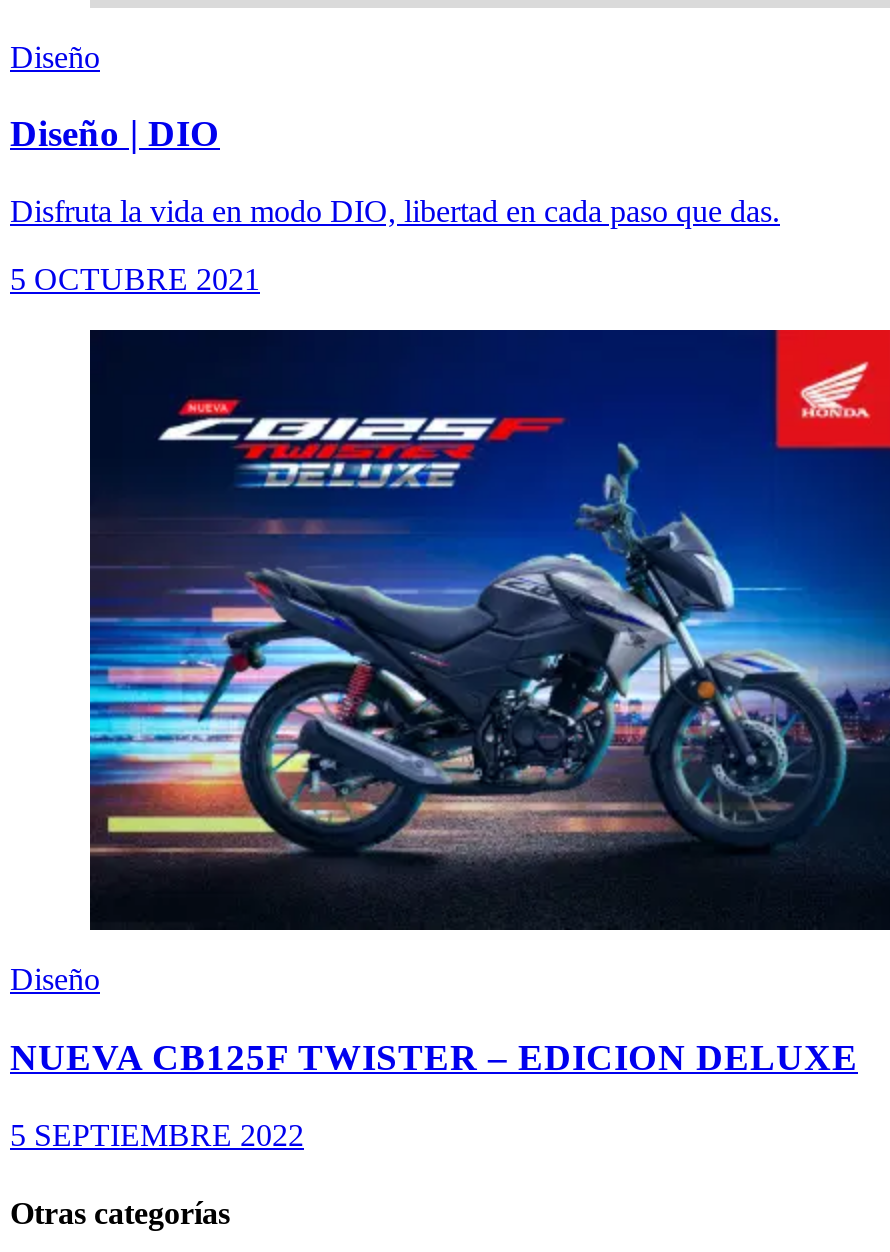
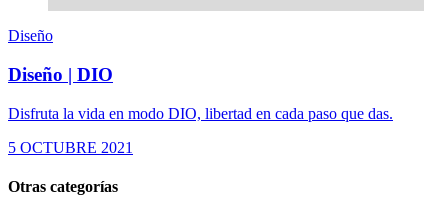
[10,327,884,1151] [image] | Diseño | NUEVA CB125F TWISTER – EDICION DELUXE | 5 SEPTIEMBRE 2022 -> none

